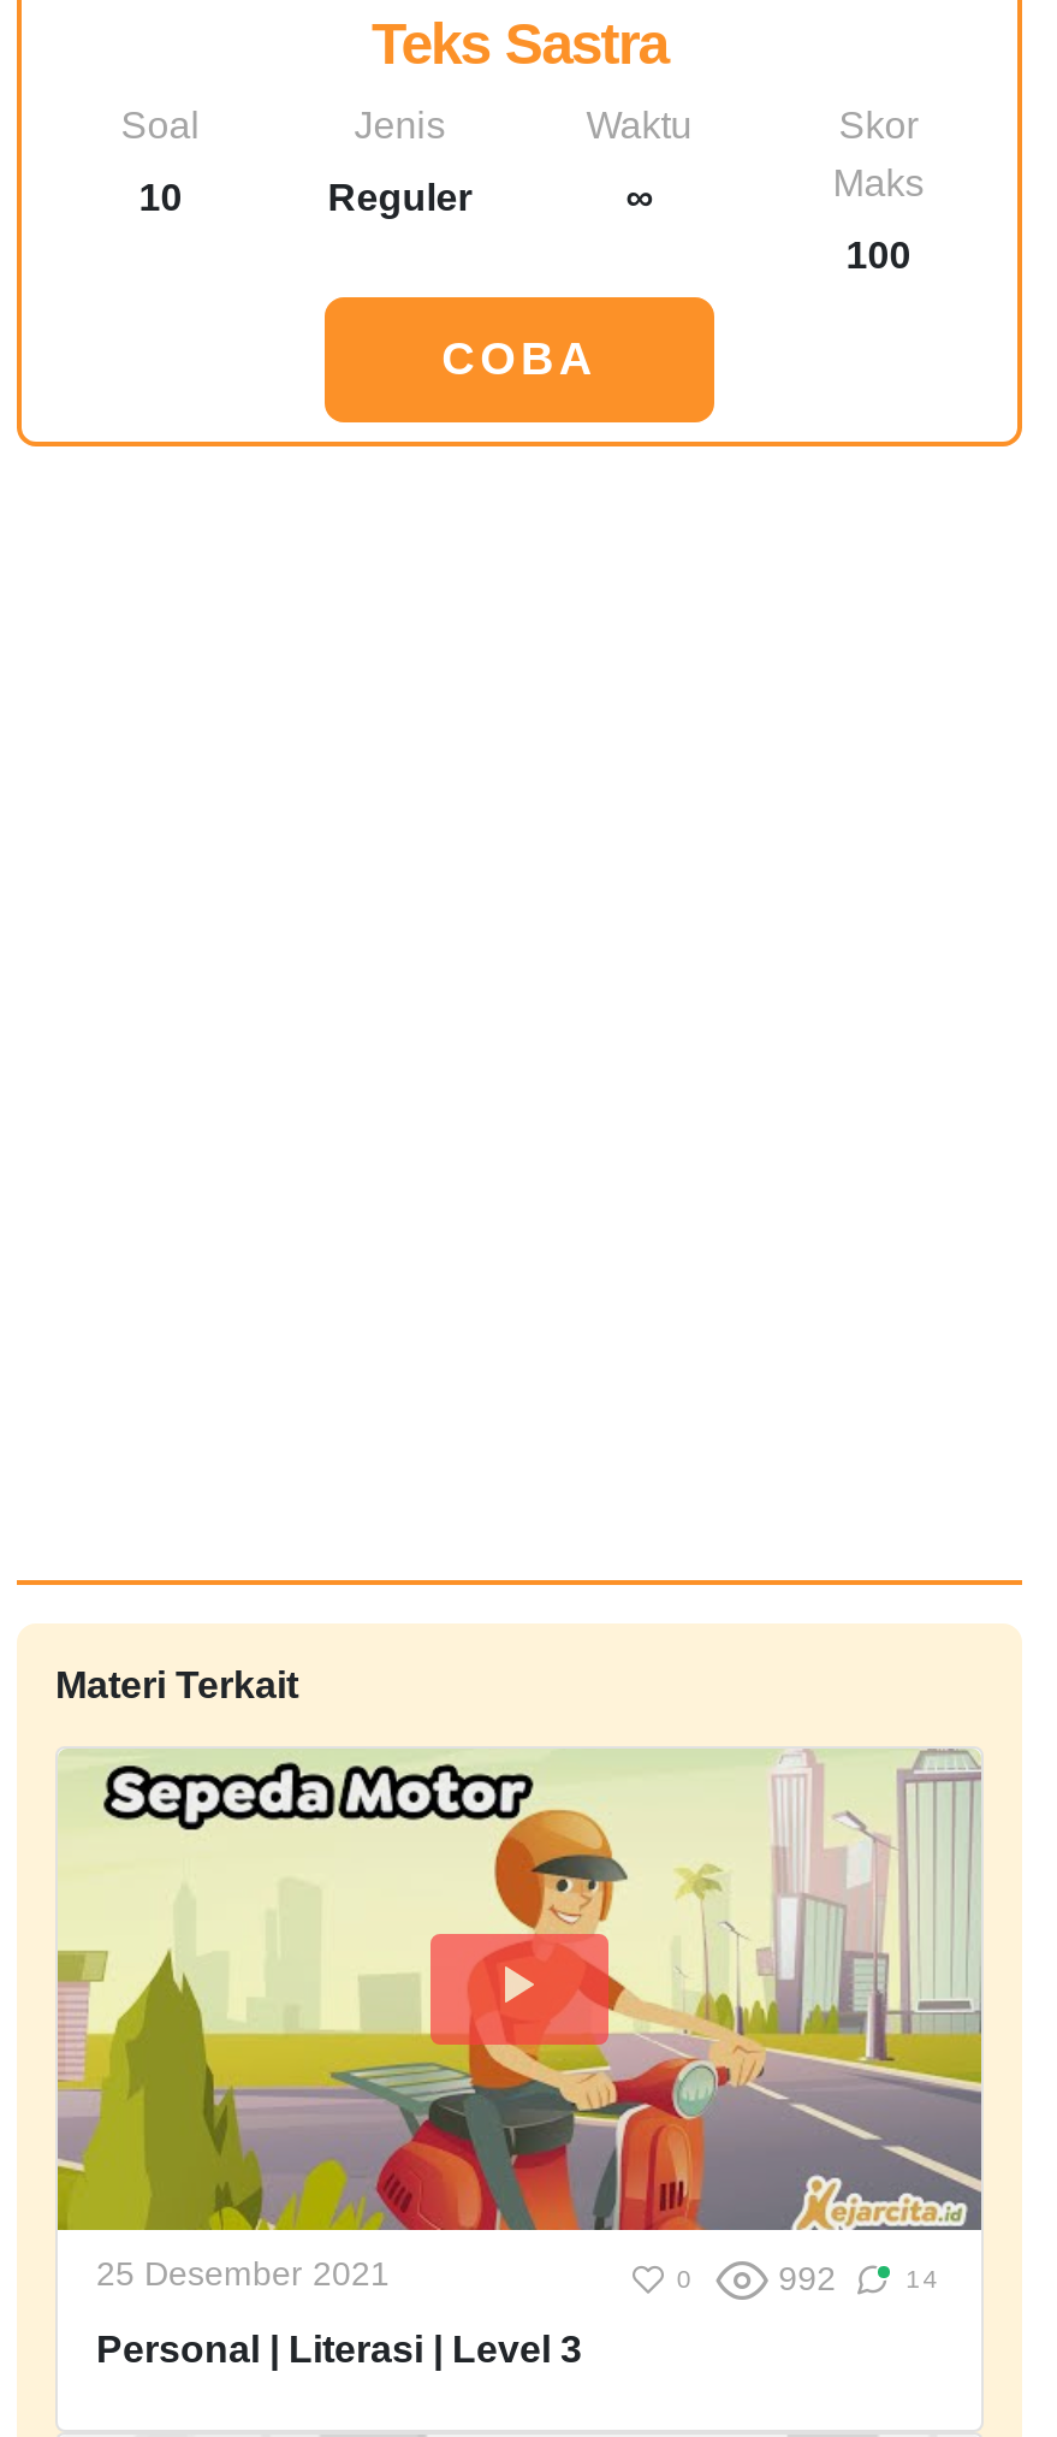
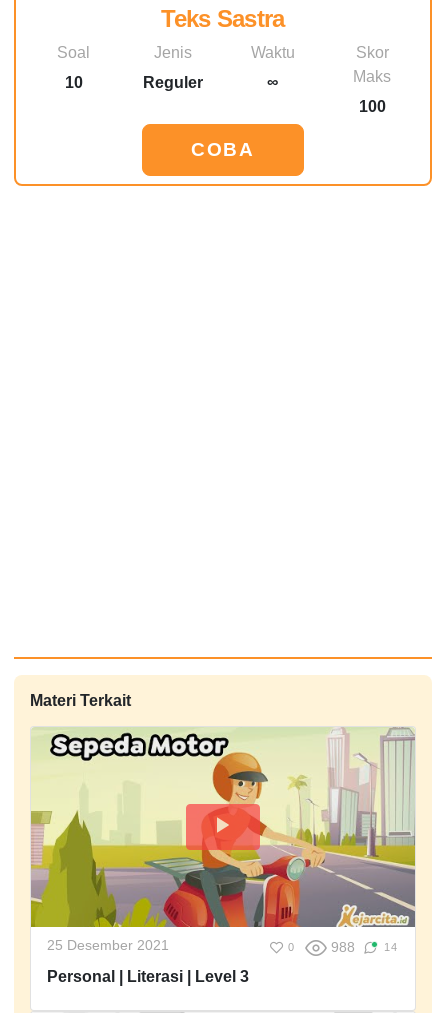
[778,2259,836,2297] 992 -> [331,939,355,955] 988

